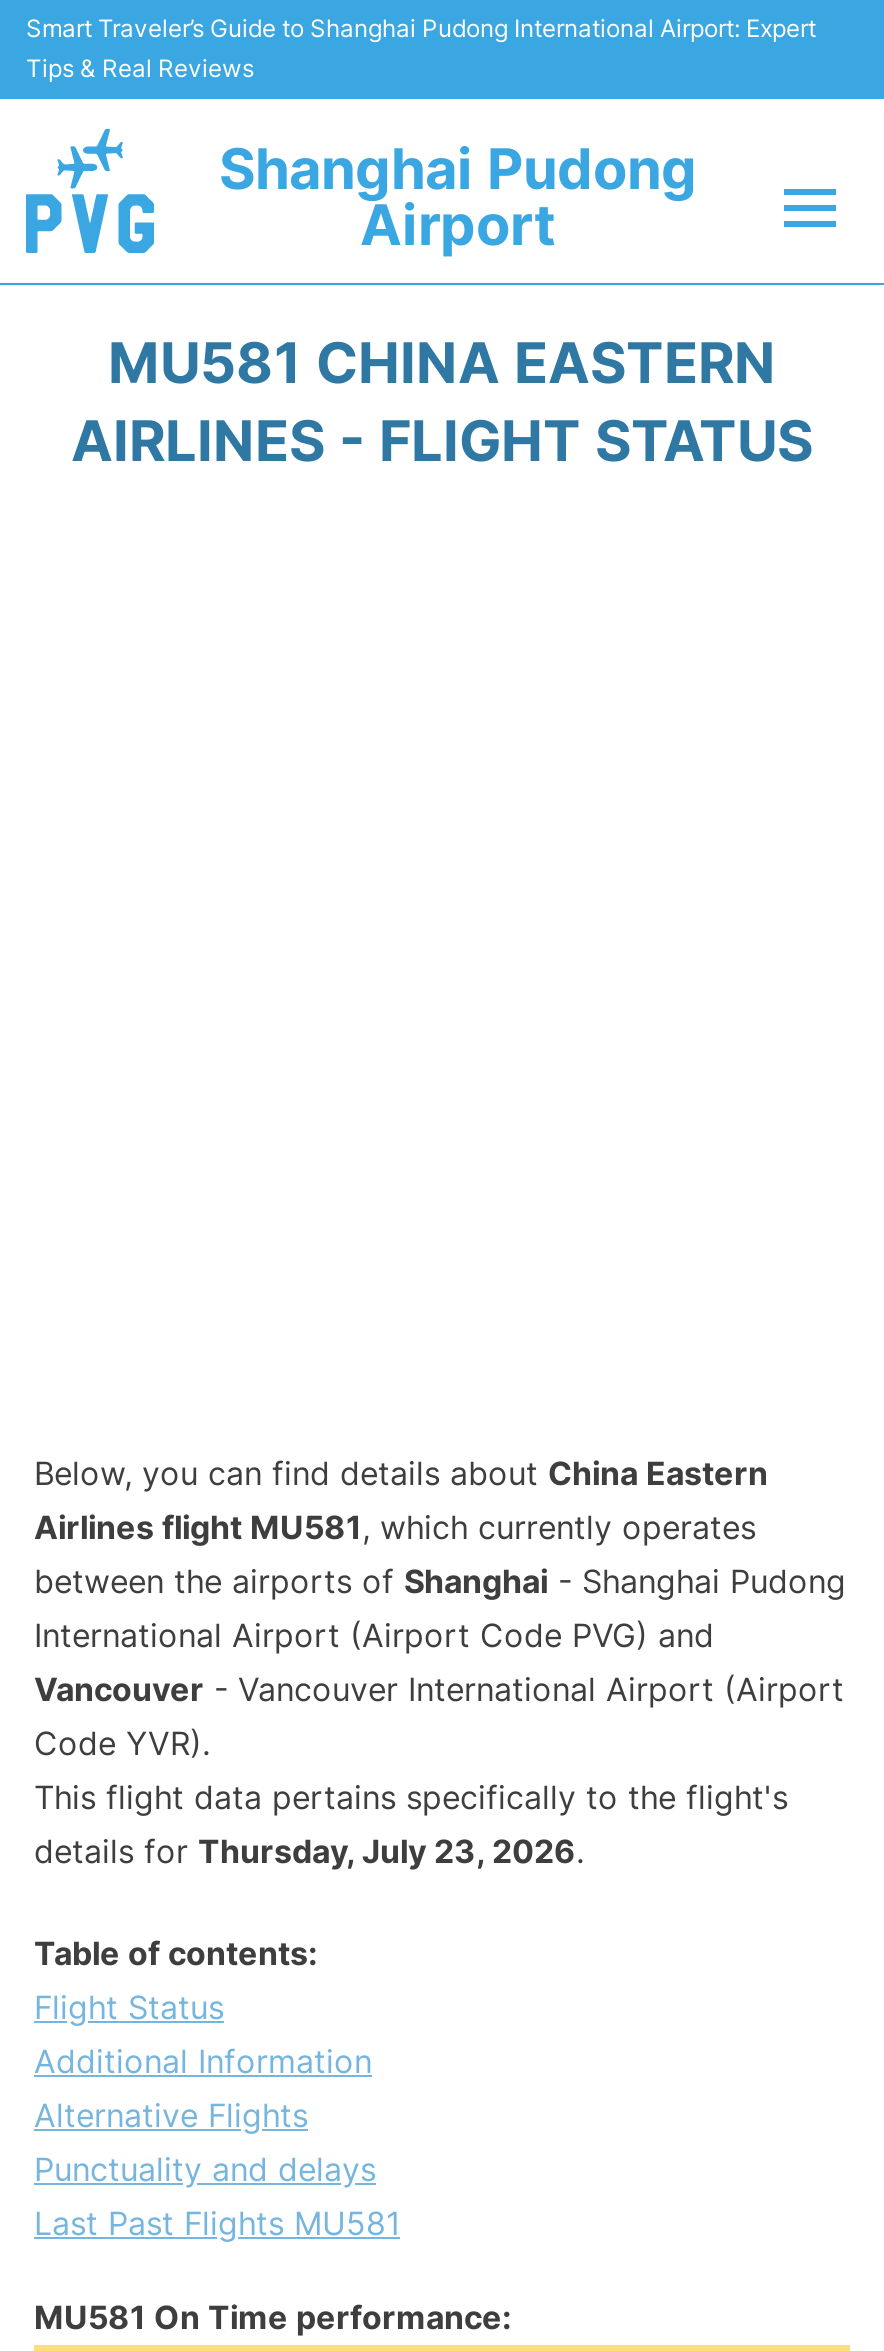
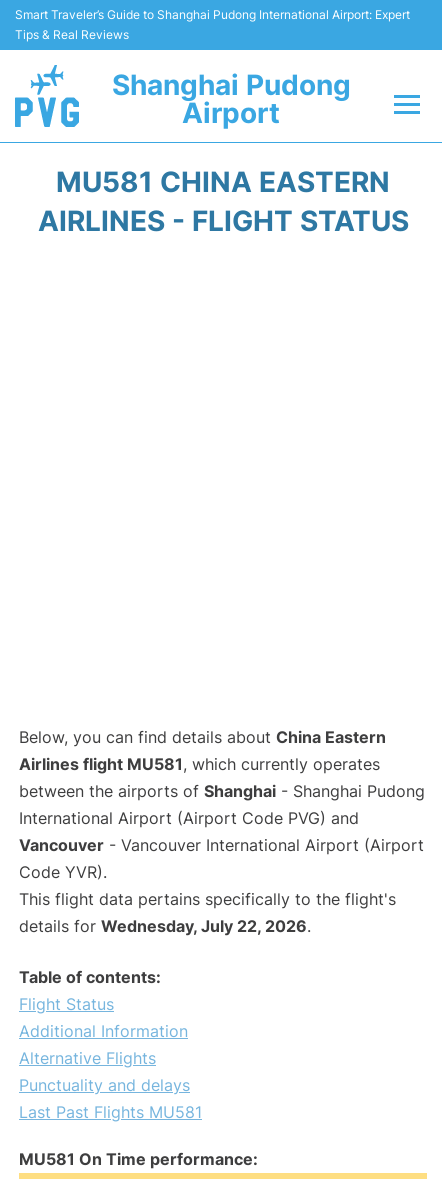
[34,1832,584,1872] details for Thursday, July 23, 2026. -> [19,916,311,936] details for Wednesday, July 22, 2026.

